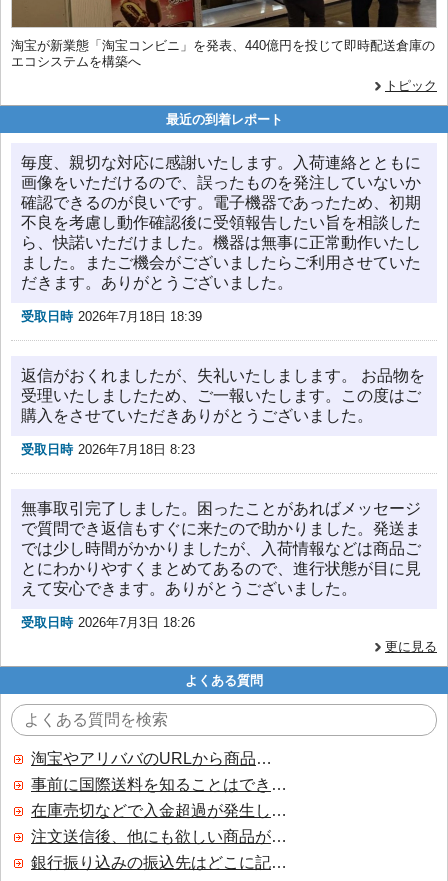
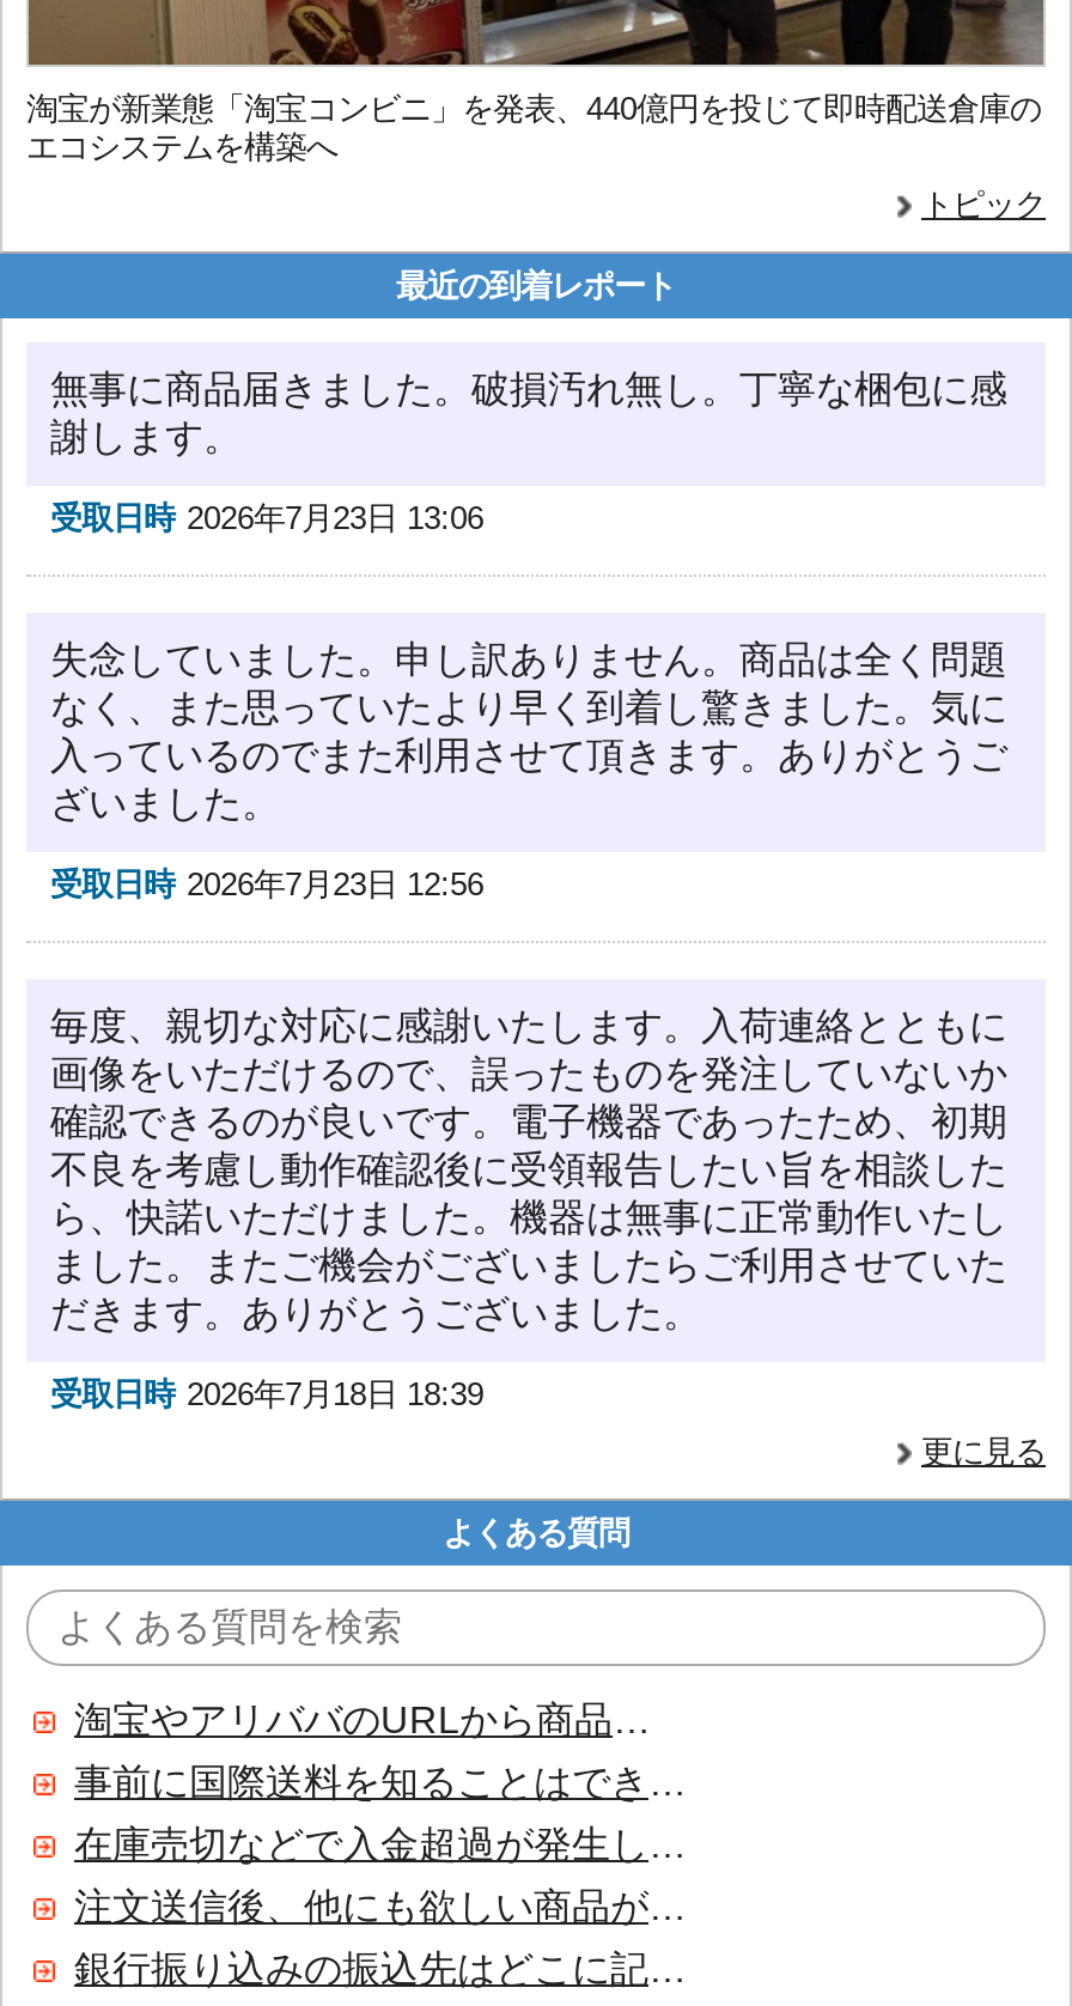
none -> [50,370,1007,537] 無事に商品届きました。破損汚れ無し。丁寧な梱包に感 | 謝します。 | 受取日時 2026年7月23日 13:06
none -> [50,640,1007,904] 失念していました。申し訳ありません。商品は全く問題 | なく、また思っていたより早く到着し驚きました。気に | 入っているのでまた利用させて頂きます。ありがとうご | ざいました。 | 受取日時 2026年7月23日 12:56
moved [21,154,421,324] -> [50,1007,1007,1414]: 毎度、親切な対応に感謝いたします。入荷連絡とともに | 画像をいただけるので、誤ったものを発注していないか | 確認できるのが良いです。電子機器であったため、初期 | 不良を考慮し動作確認後に受領報告したい旨を相談した | ら、快諾いただけました。機器は無事に正常動作いたし | ました。またご機会がございましたらご利用させていた | だきます。ありがとうございました。 | 受取日時 2026年7月18日 18:39
[21,367,425,457] 返信がおくれましたが、失礼いたしまします。 お品物を | 受理いたしましたため、ご一報いたします。この度はご | 購入をさせていただきありがとうございました。 | 受取日時 2026年7月18日 8:23 -> none
[21,500,421,630] 無事取引完了しました。困ったことがあればメッセージ | で質問でき返信もすぐに来たので助かりました。発送ま | では少し時間がかかりましたが、入荷情報などは商品ご | とにわかりやすくまとめてあるので、進行状態が目に見 | えて安心できます。ありがとうございました。 | 受取日時 2026年7月3日 18:26 -> none

